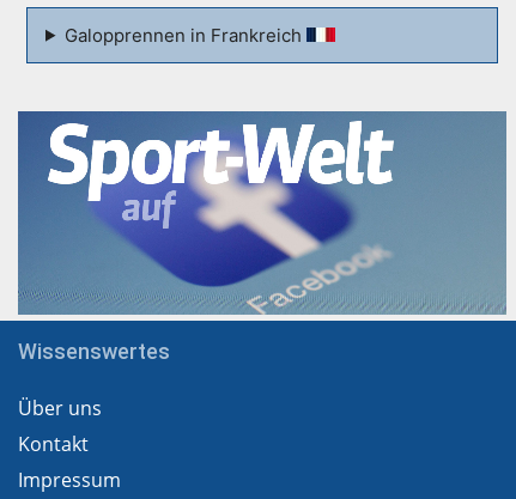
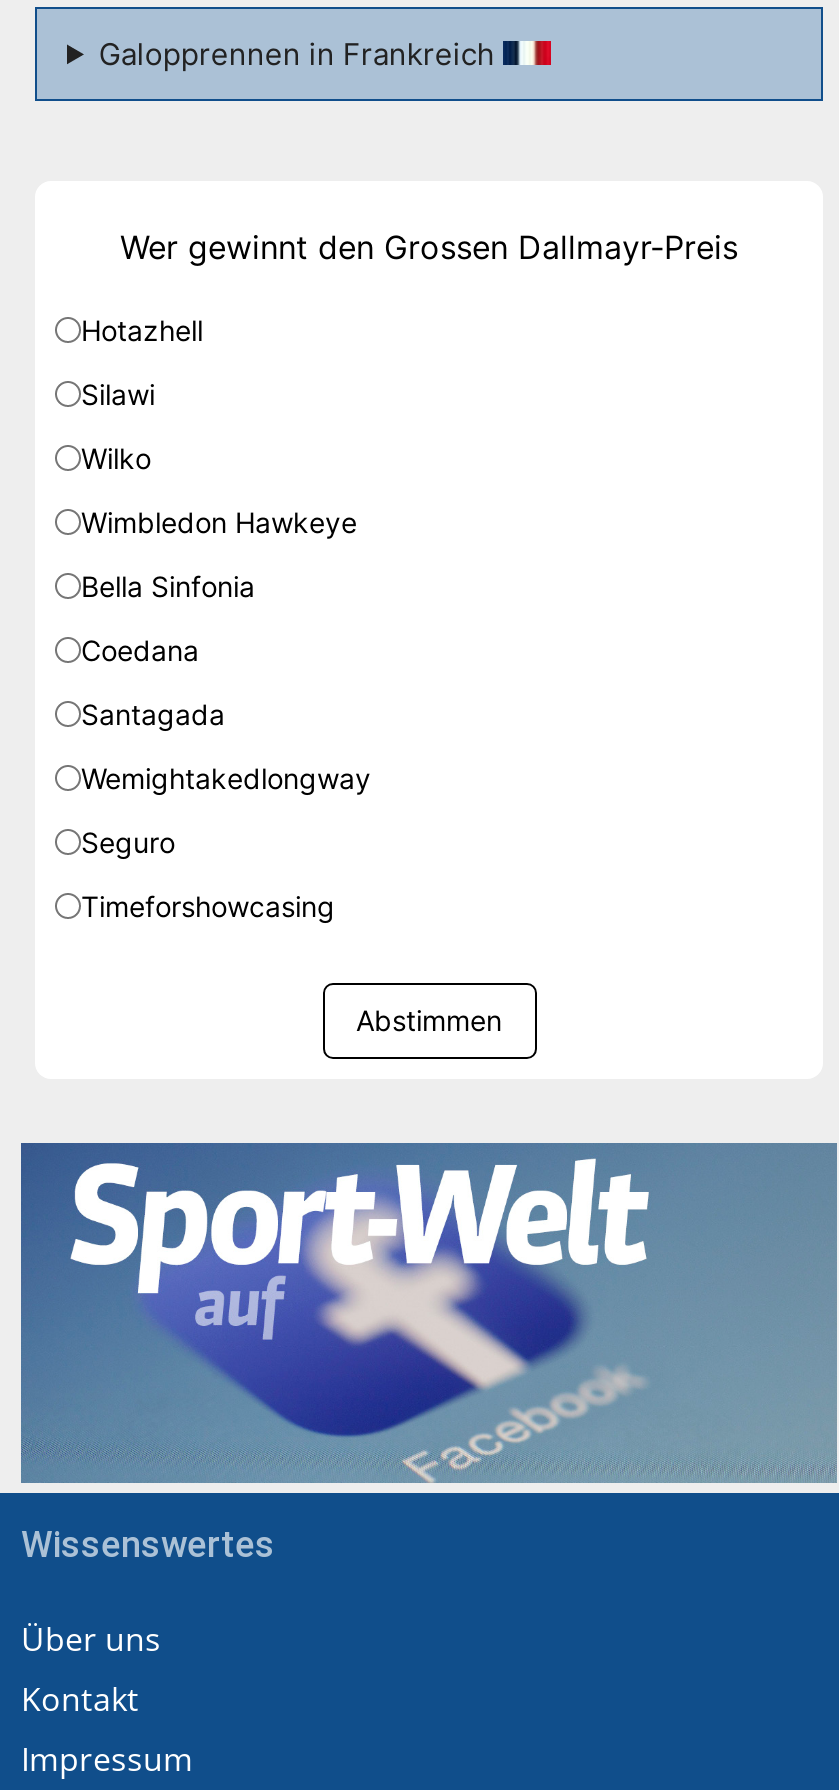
none -> [81,226,738,1036] Wer gewinnt den Grossen Dallmayr-Preis | Hotazhell | Silawi | Wilko | Wimbledon Hawkeye | Bella Sinfonia | Coedana | Santagada | Wemightakedlongway | Seguro | Timeforshowcasing | Abstimmen

